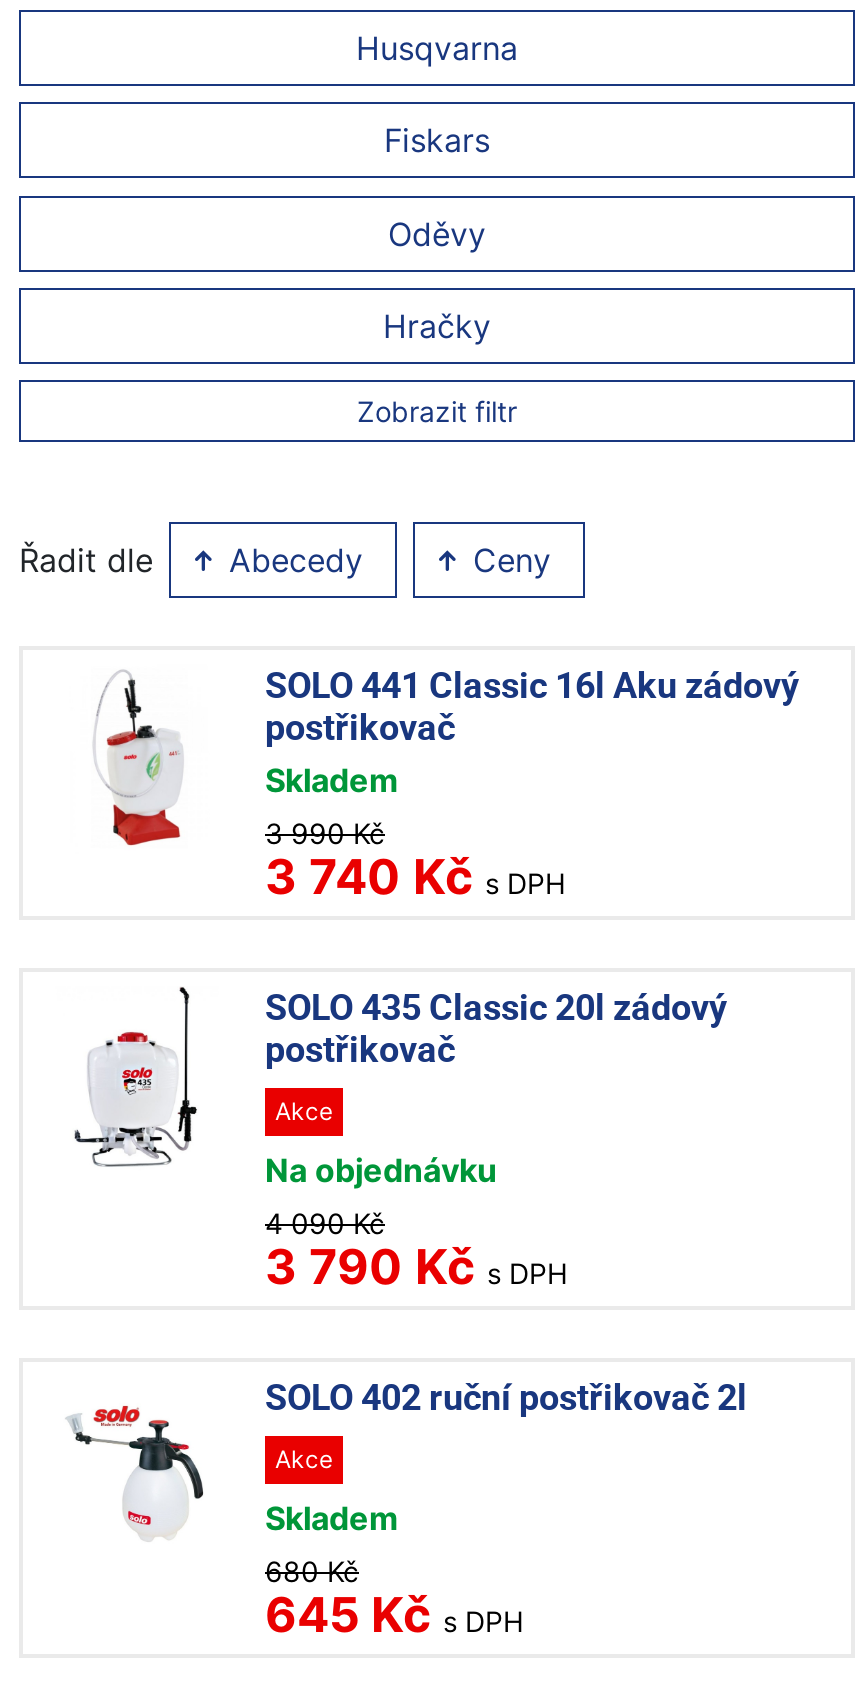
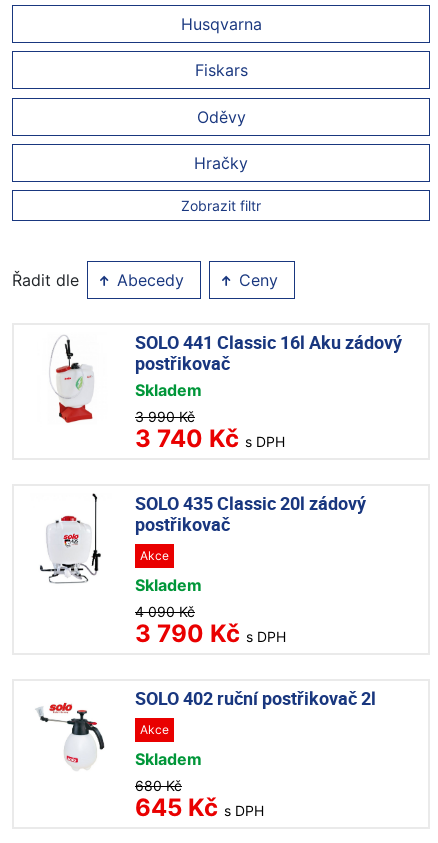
[265,1150,497,1190] Na objednávku -> [135,575,202,595] Skladem

